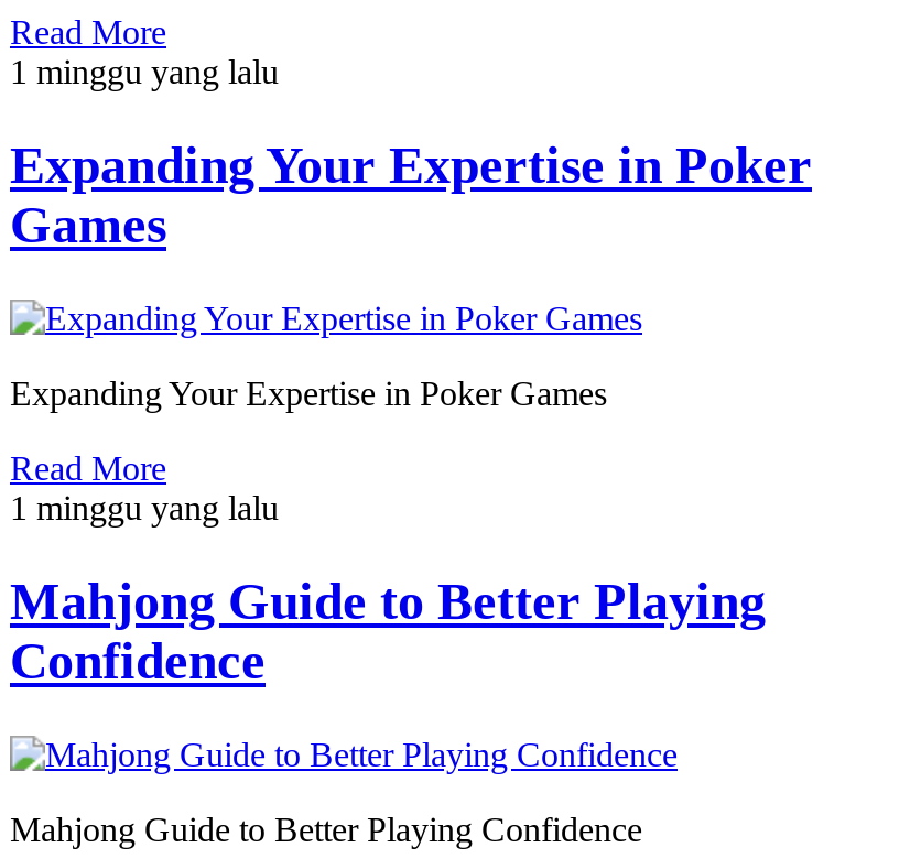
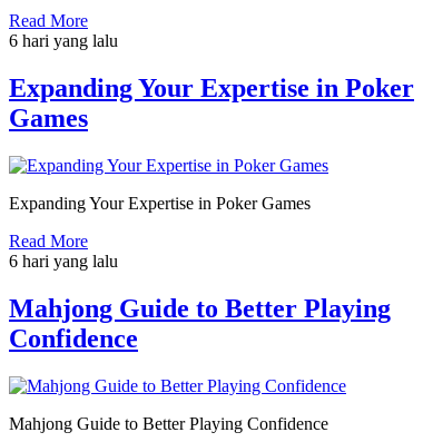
[10,53,279,91] 1 minggu yang lalu -> [9,31,118,50] 6 hari yang lalu
[10,489,279,526] 1 minggu yang lalu -> [9,252,118,270] 6 hari yang lalu

